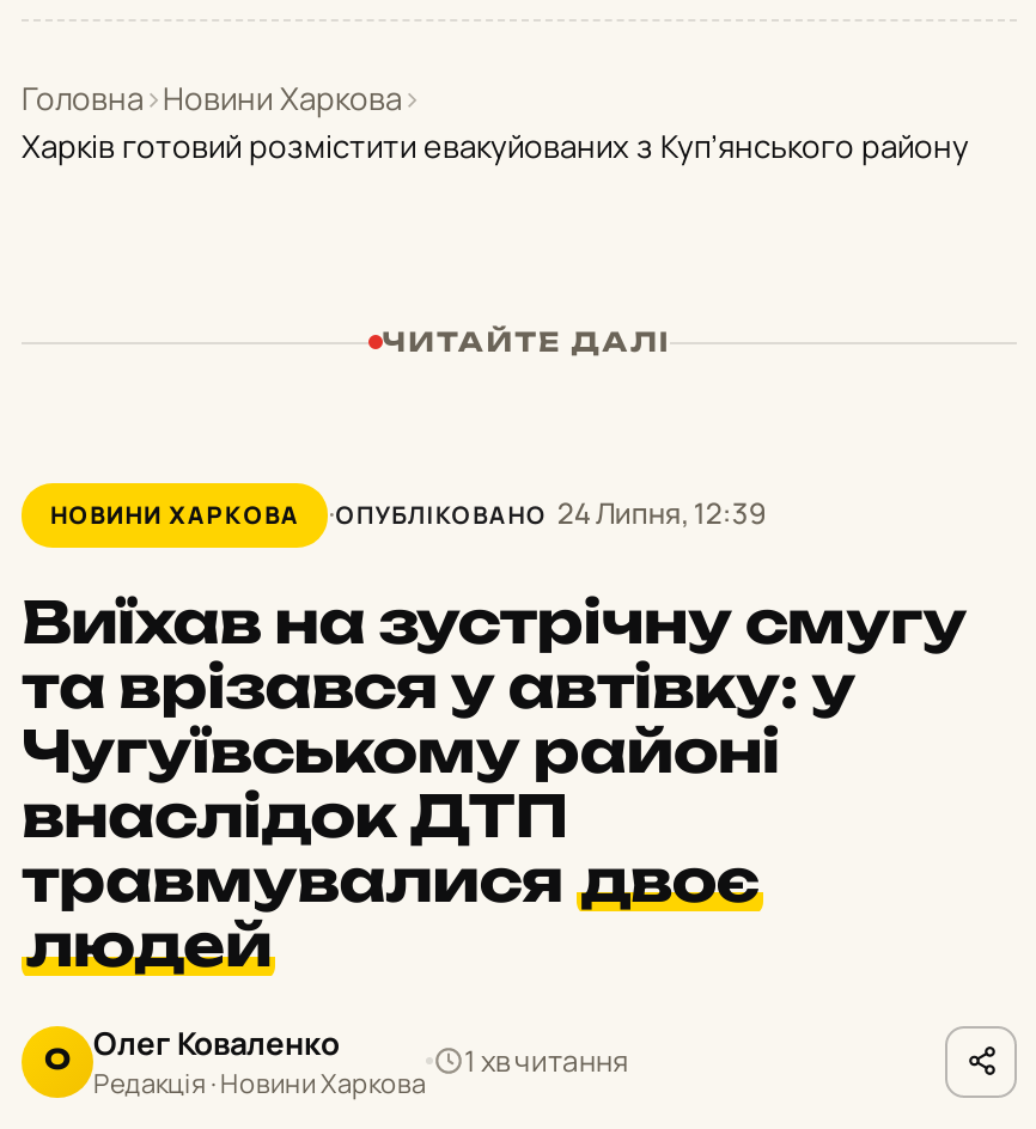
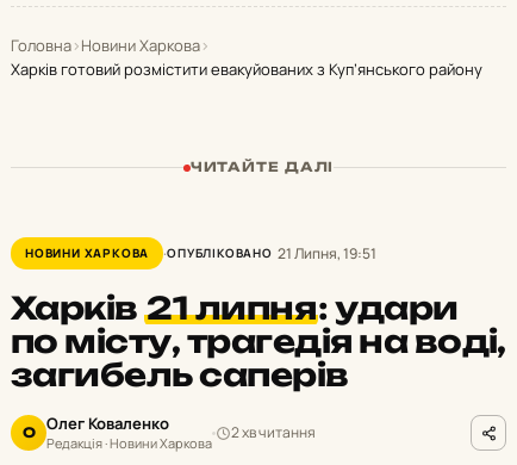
[335,494,765,535] ОПУБЛІКОВАНО 24 Липня, 12:39 -> [167,243,376,263] ОПУБЛІКОВАНО 21 Липня, 19:51
[22,586,967,981] Виїхав на зустрічну смугу | та врізався у автівку: у | Чугуївському районі | внаслідок ДТП | травмувалися двоє | людей -> [11,289,506,393] Харків 21 липня : удари | по місту, трагедія на воді, | загибель саперів
[464,1040,629,1081] 1 хв читання -> [231,422,316,442] 2 хв читання

